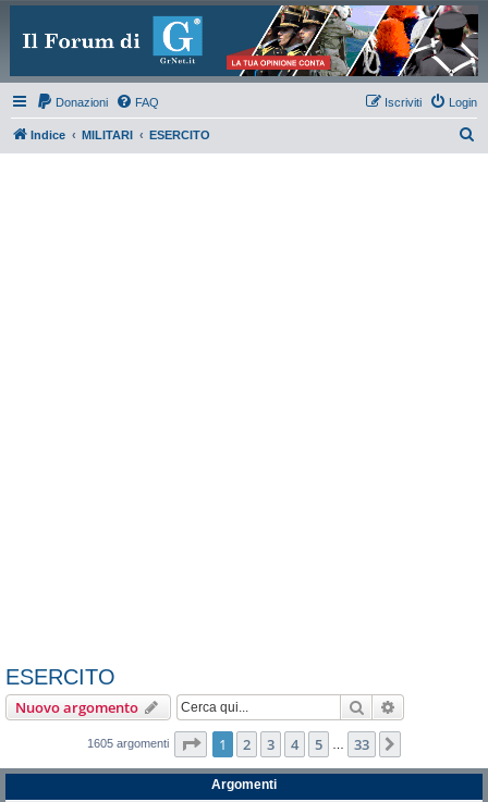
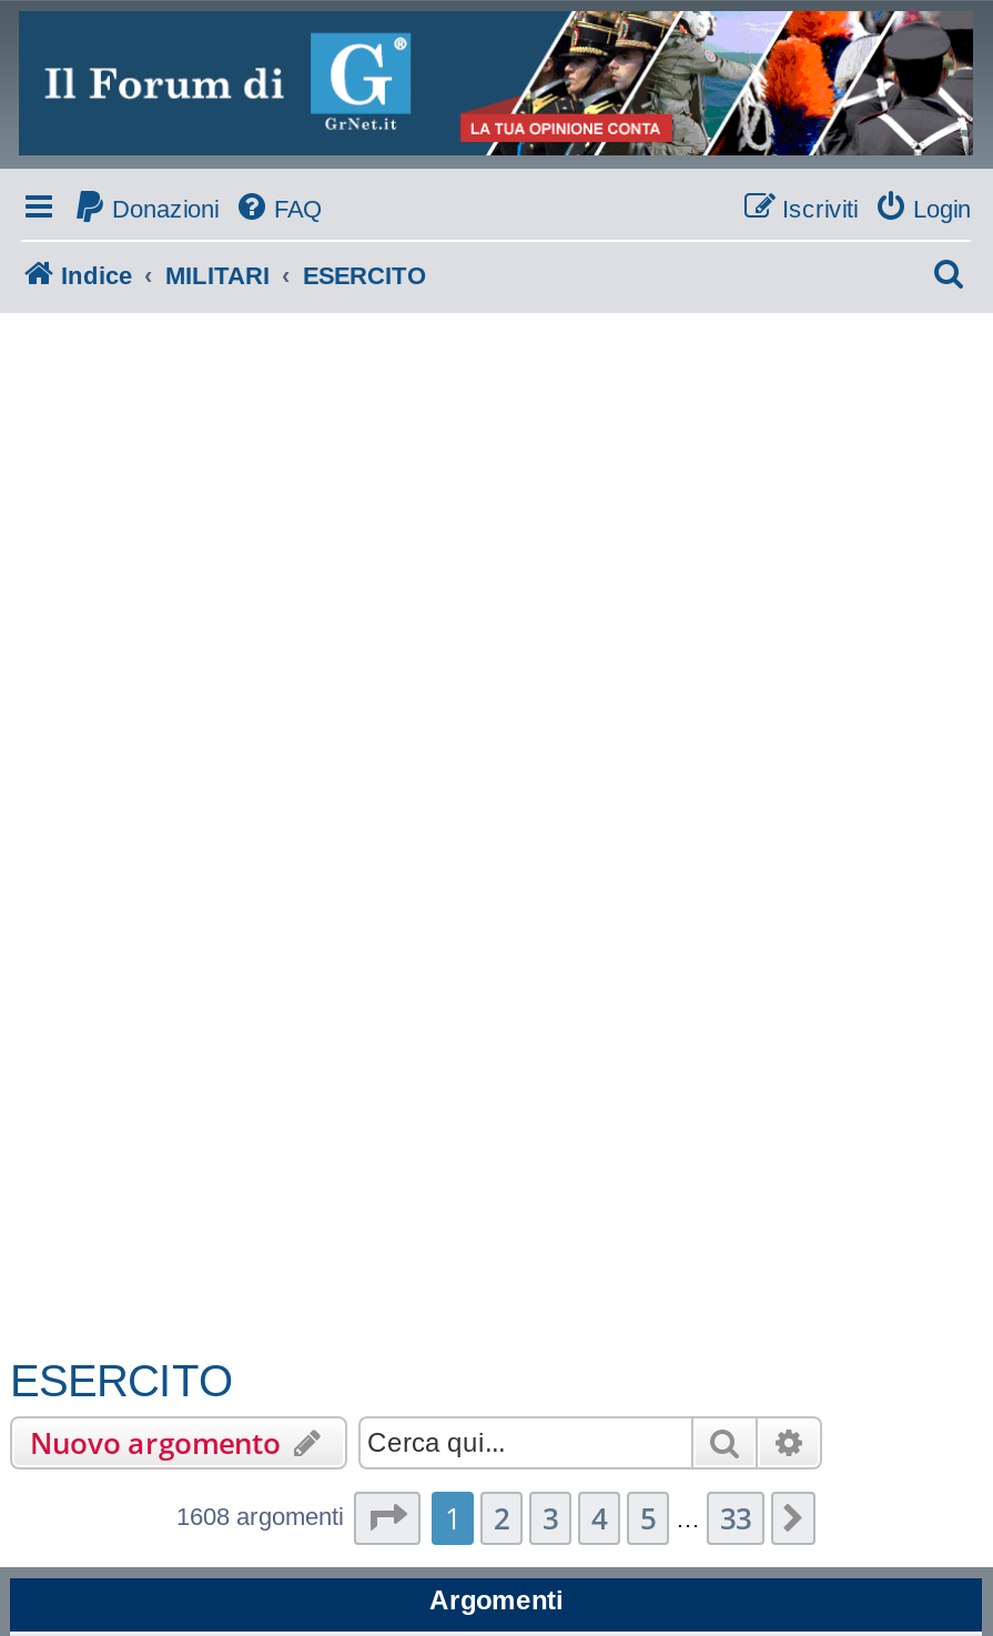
[87,737,172,750] 1605 argomenti -> [176,1503,349,1529] 1608 argomenti

